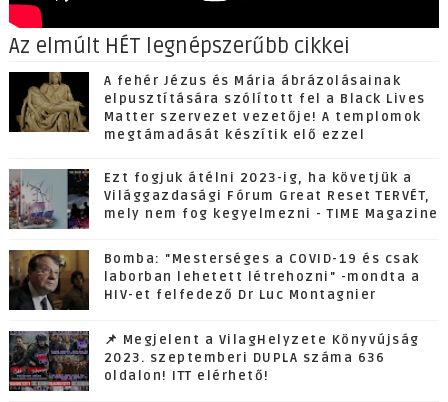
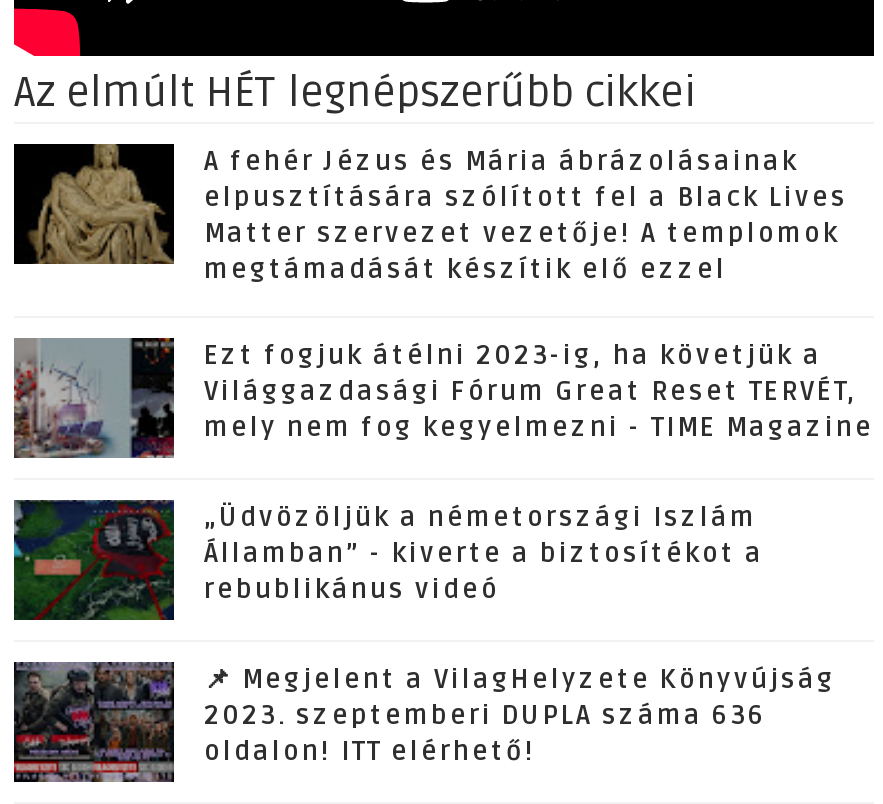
[8,249,420,310] [image] | Bomba: "Mesterséges a COVID-19 és csak | laborban lehetett létrehozni" -mondta a | HIV-et felfedező Dr Luc Montagnier -> [12,498,764,620] [image] | „Üdvözöljük a németországi Iszlám | Államban” - kiverte a biztosítékot a | rebublikánus videó

